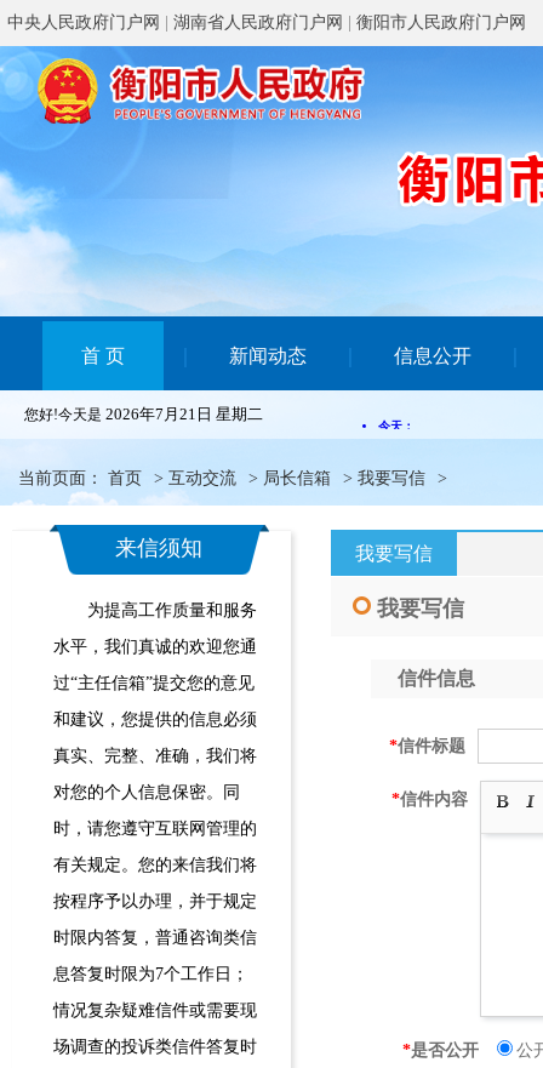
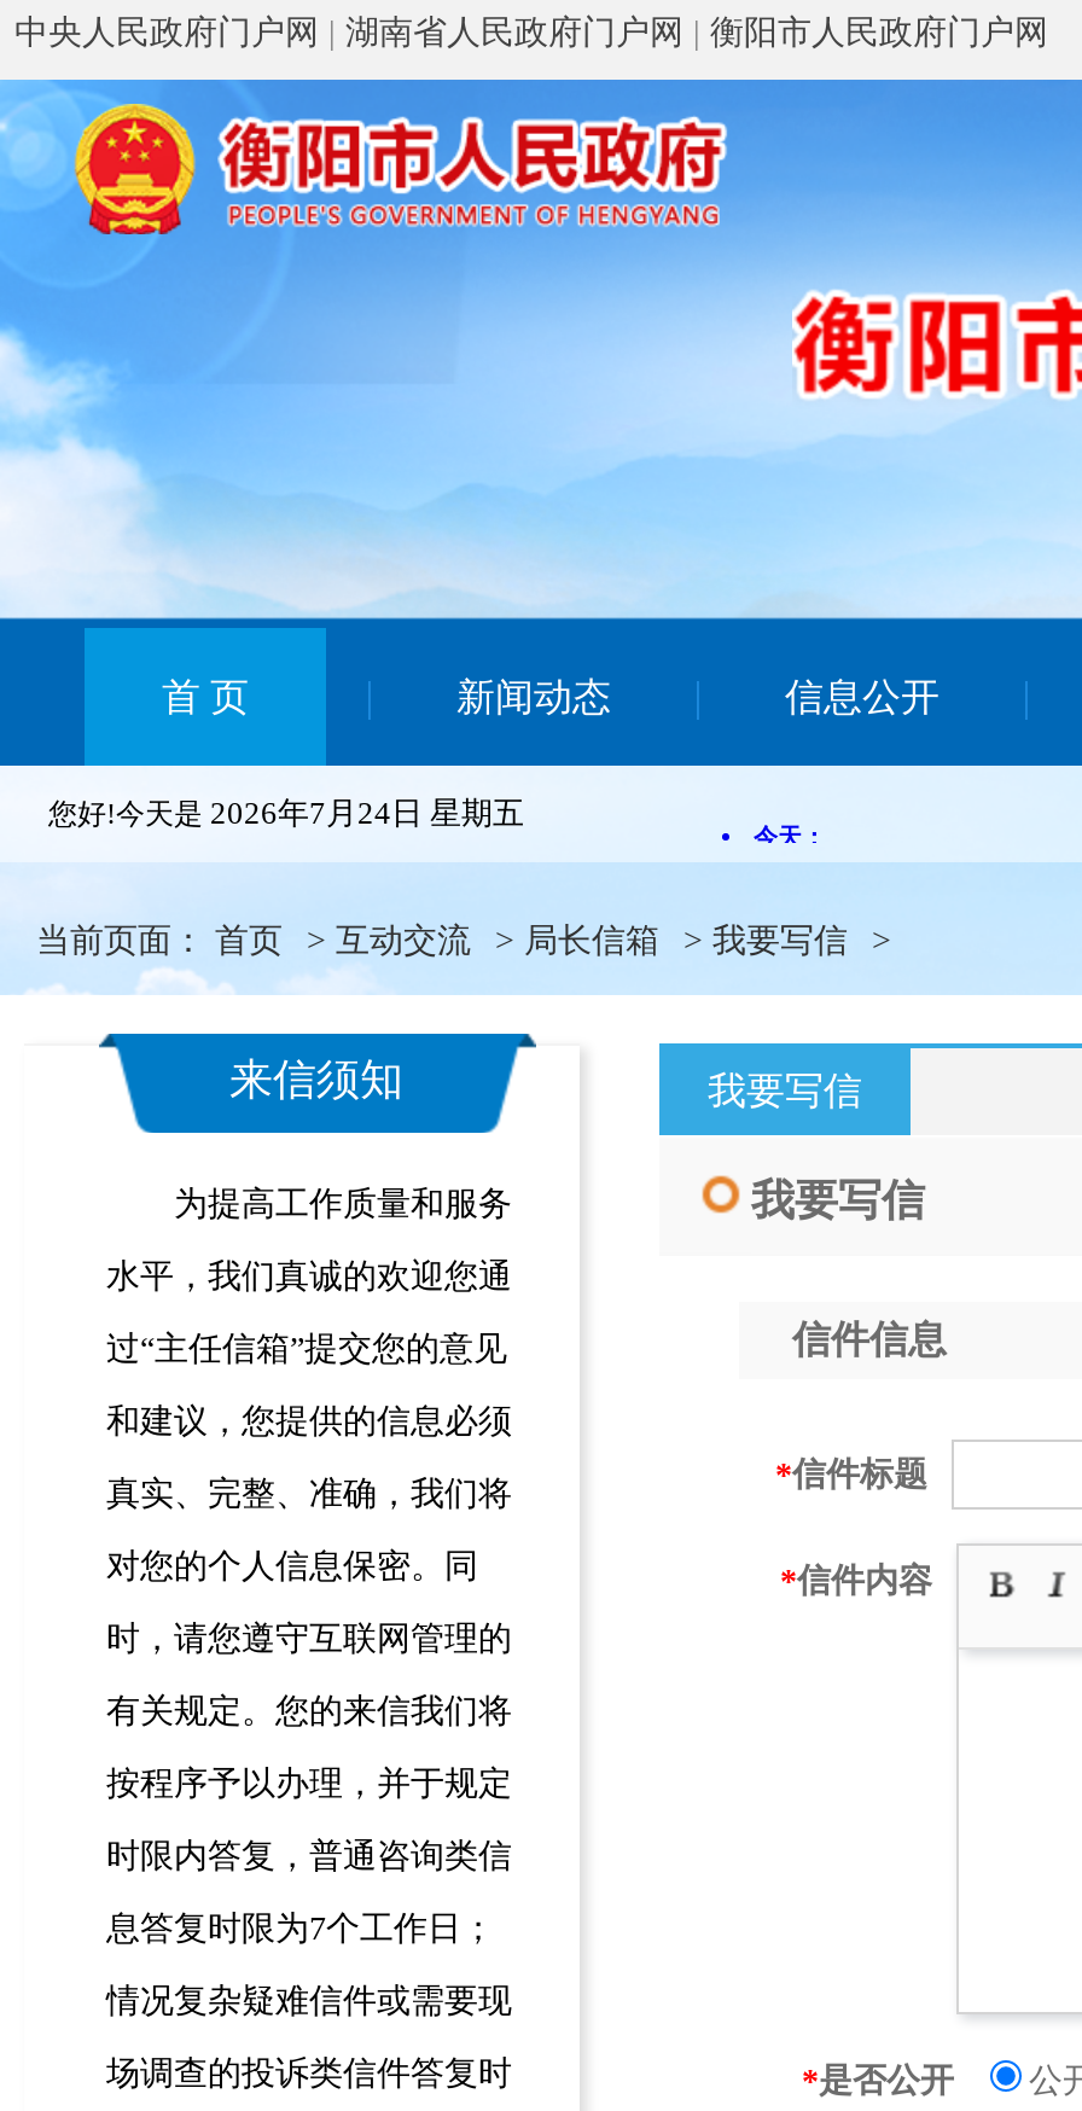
[24,405,263,423] 您好!今天是 2026年7月21日 星期二 -> [48,795,524,831] 您好!今天是 2026年7月24日 星期五

